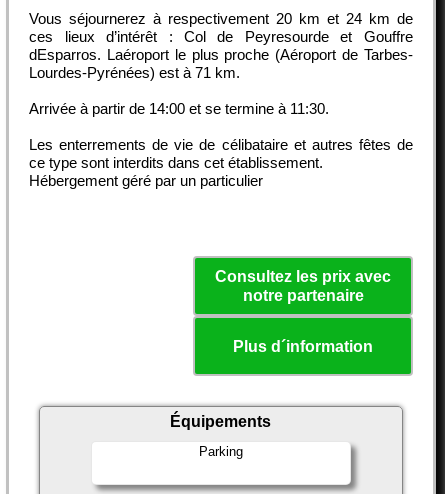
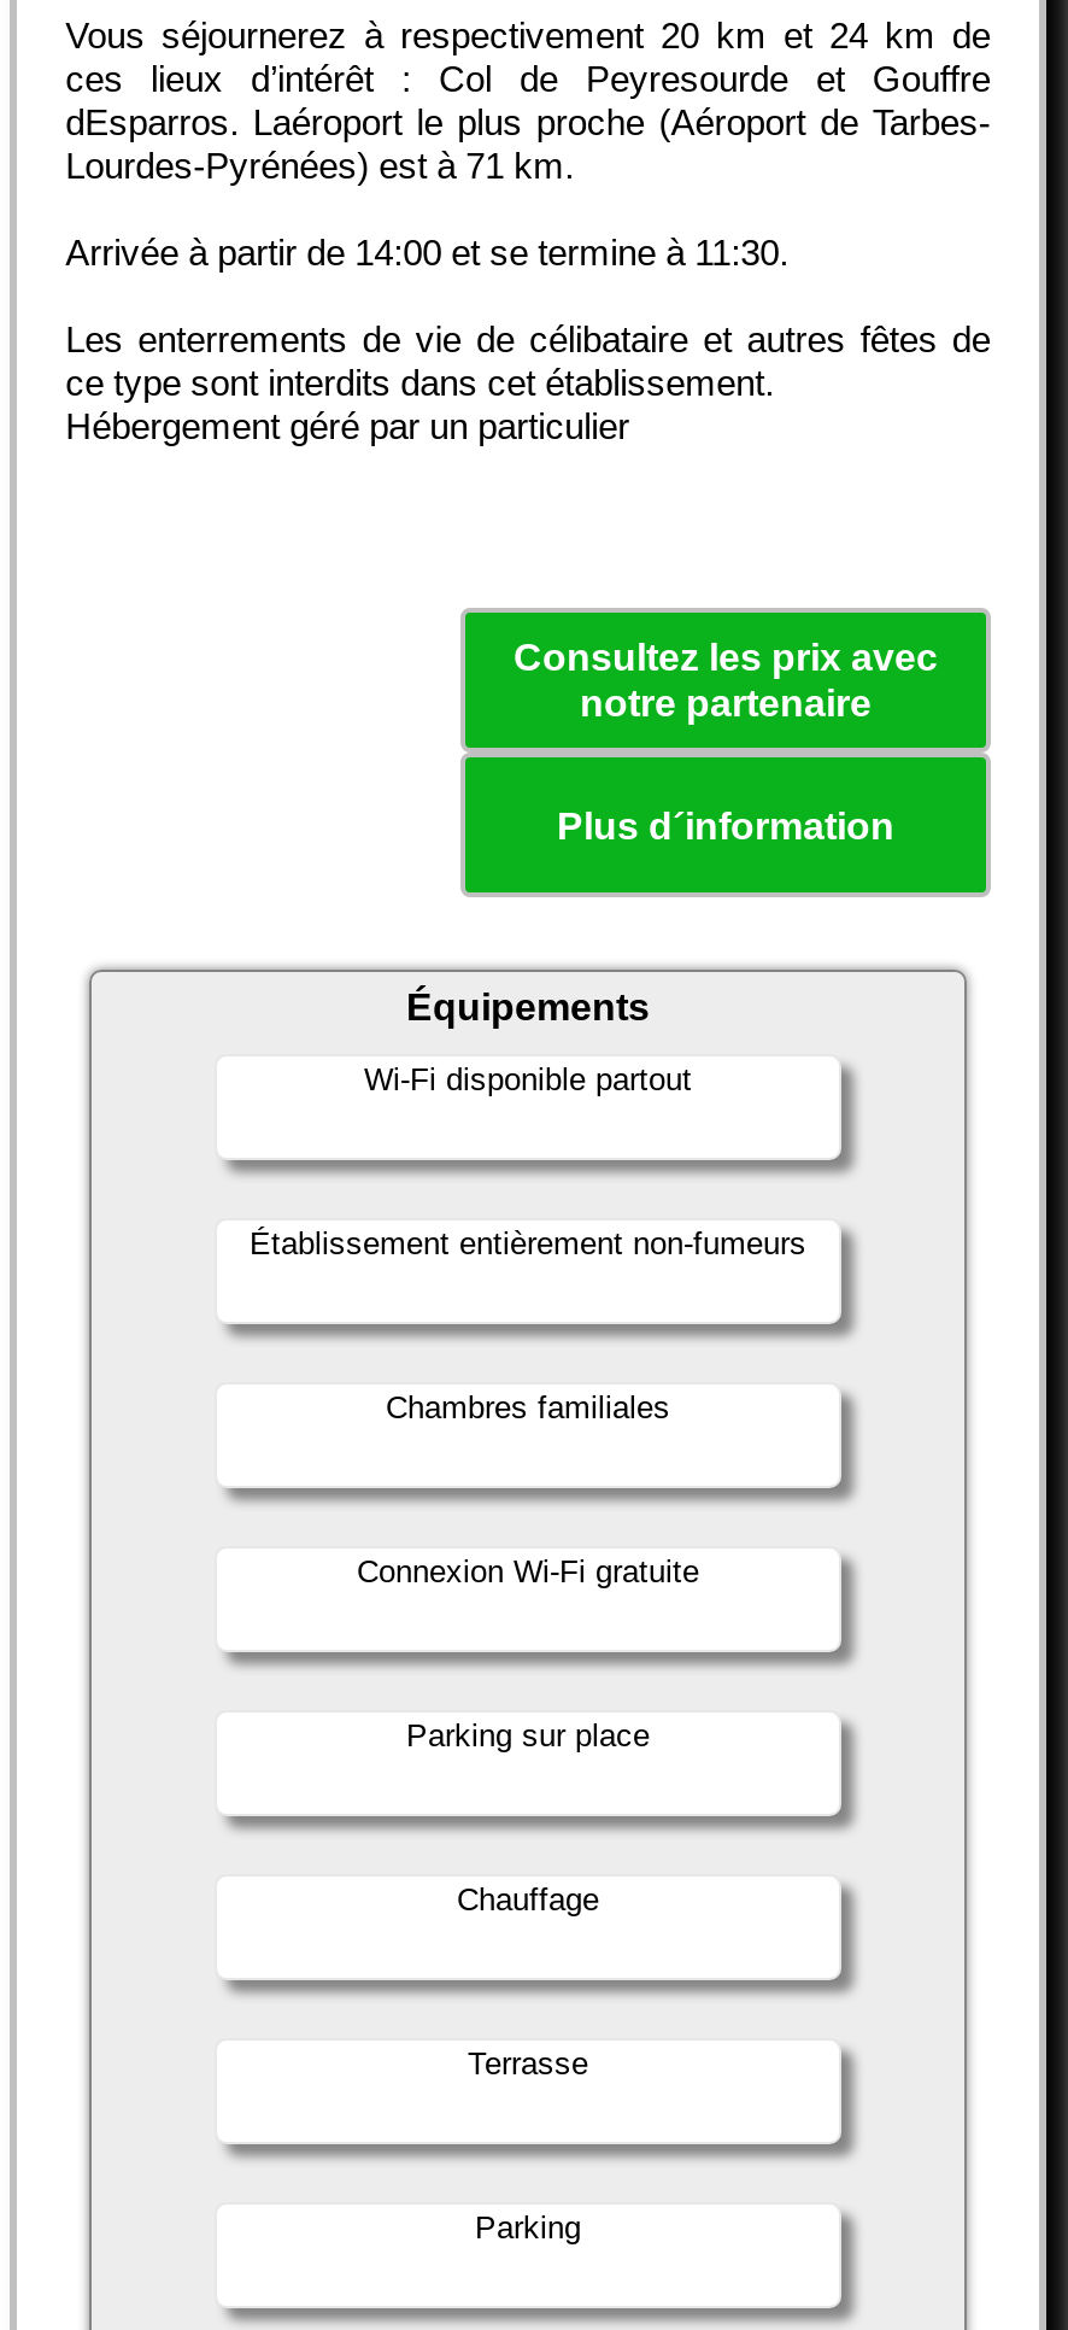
none -> [250,1225,806,1261] Établissement entièrement non-fumeurs
none -> [357,1553,699,1590] Connexion Wi-Fi gratuite
none -> [364,1061,692,1097] Wi-Fi disponible partout
none -> [386,1389,670,1425] Chambres familiales
none -> [406,1717,650,1754] Parking sur place
none -> [457,1881,599,1918] Chauffage
none -> [468,2045,588,2082] Terrasse

